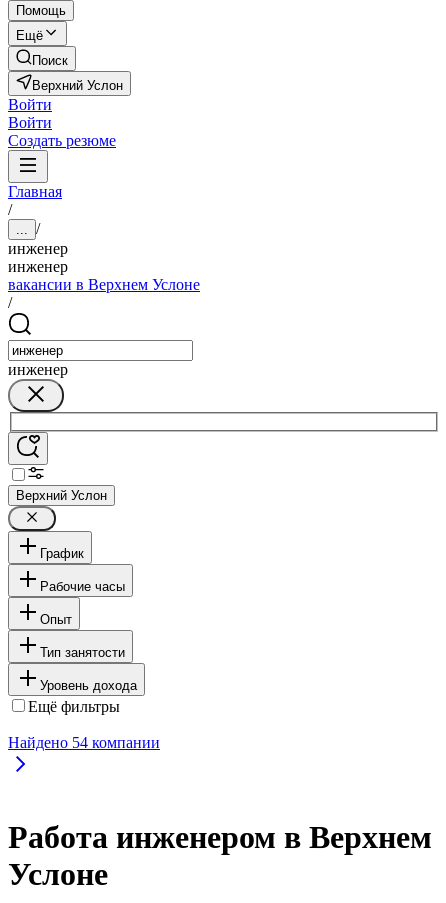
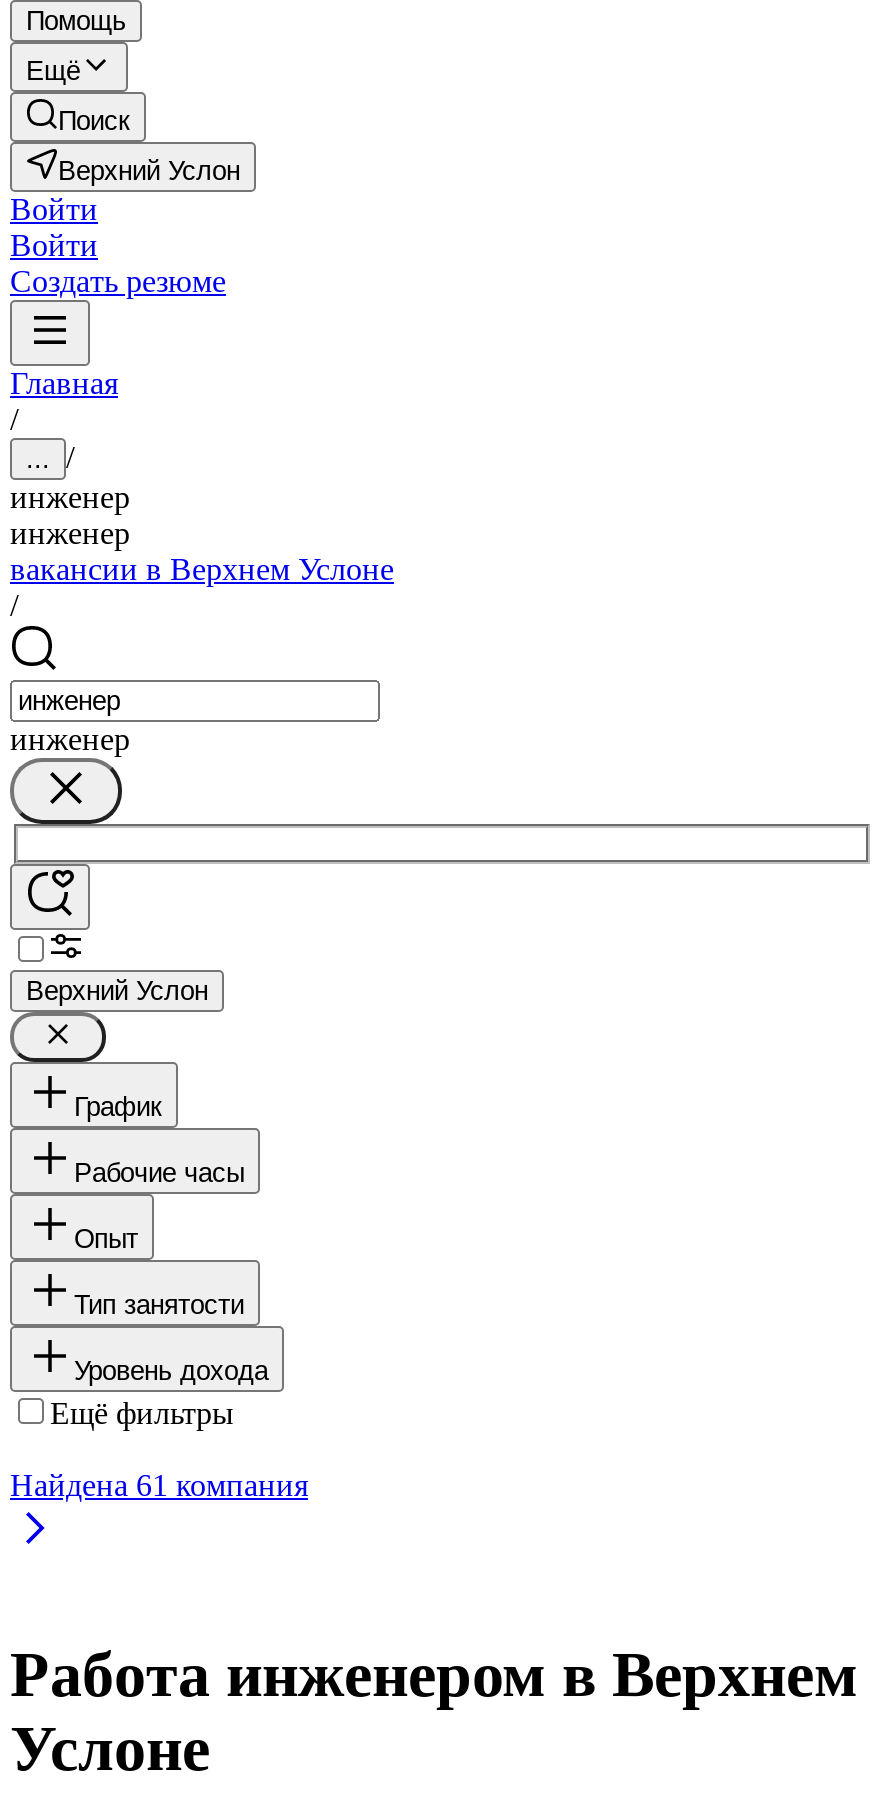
[8,734,160,751] Найдено 54 компании -> [10,1467,308,1501] Найдена 61 компания

